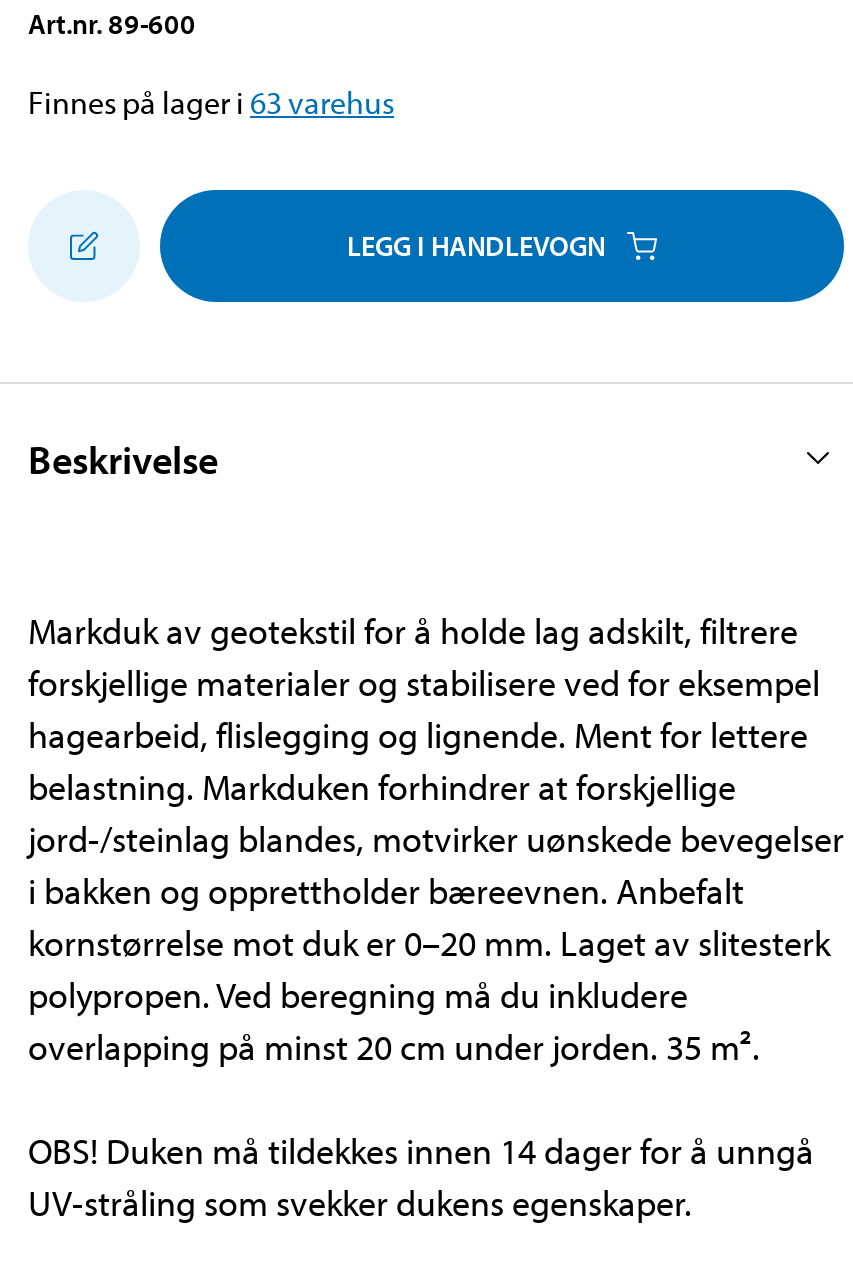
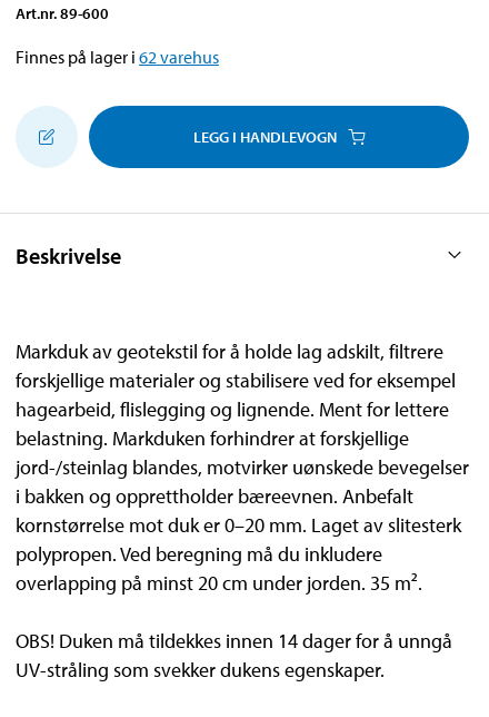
[28,81,394,121] Finnes på lager i 63 varehus -> [16,45,219,67] Finnes på lager i 62 varehus

